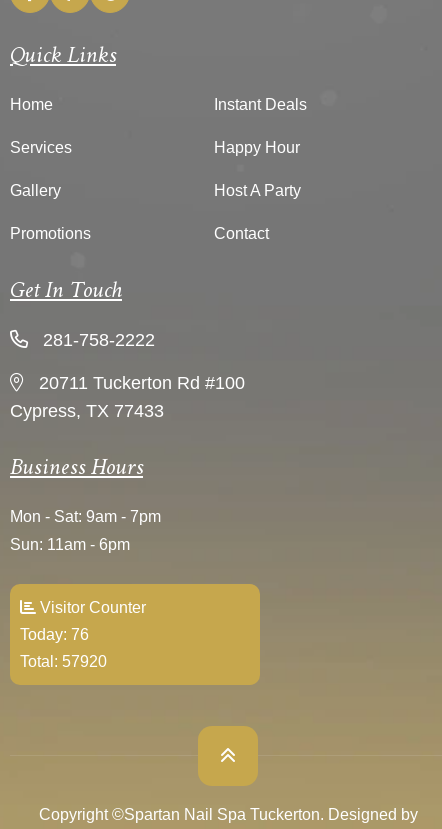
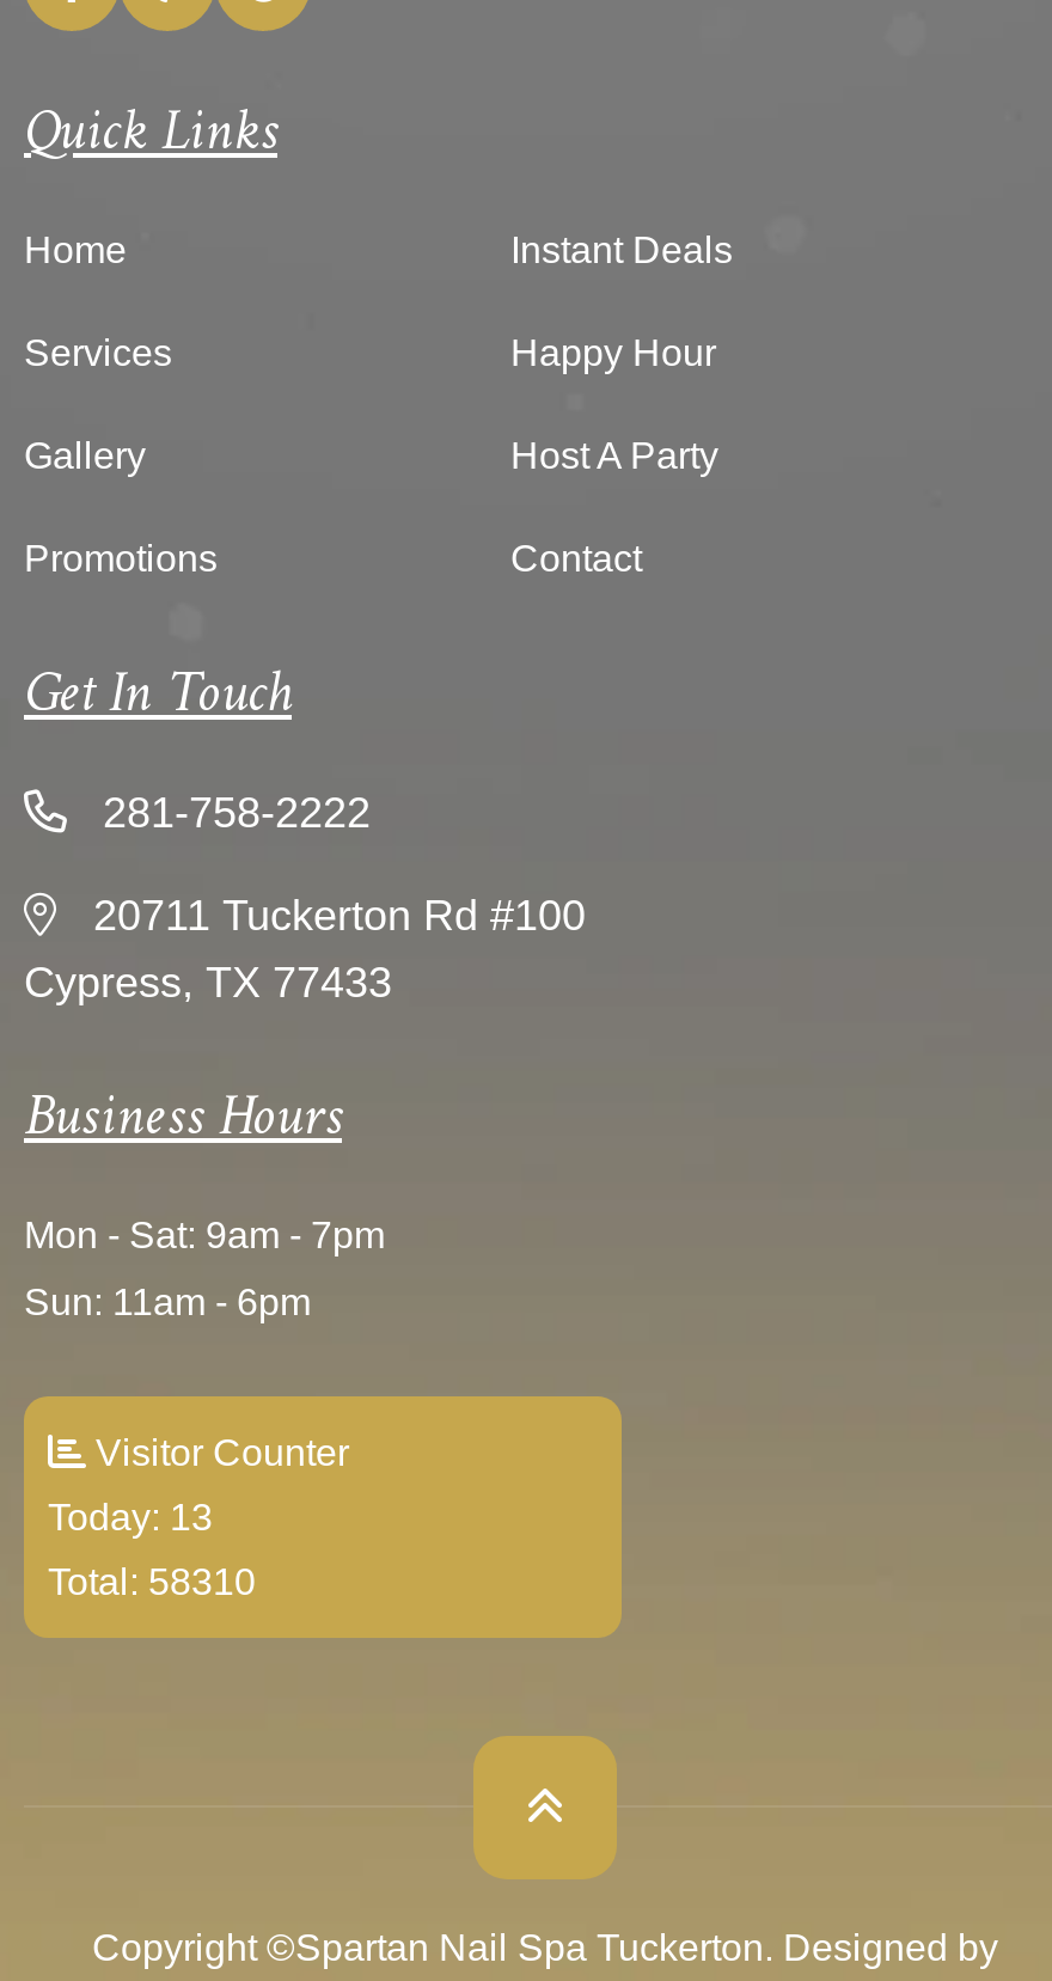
[20,626,89,643] Today: 76 -> [48,1496,213,1537] Today: 13
[20,653,107,670] Total: 57920 -> [48,1560,256,1601] Total: 58310

